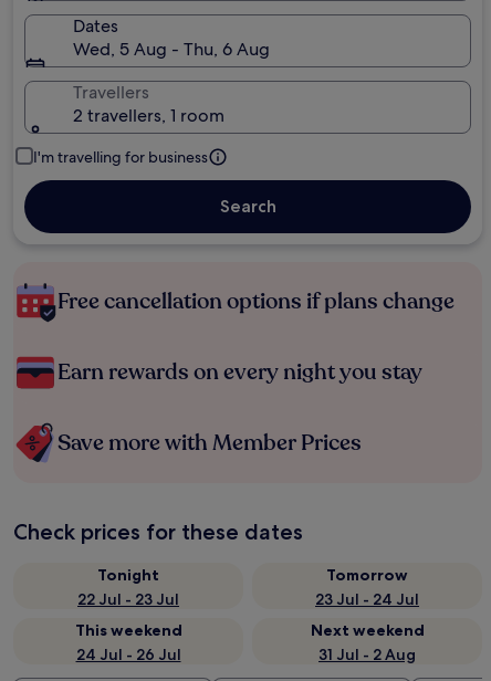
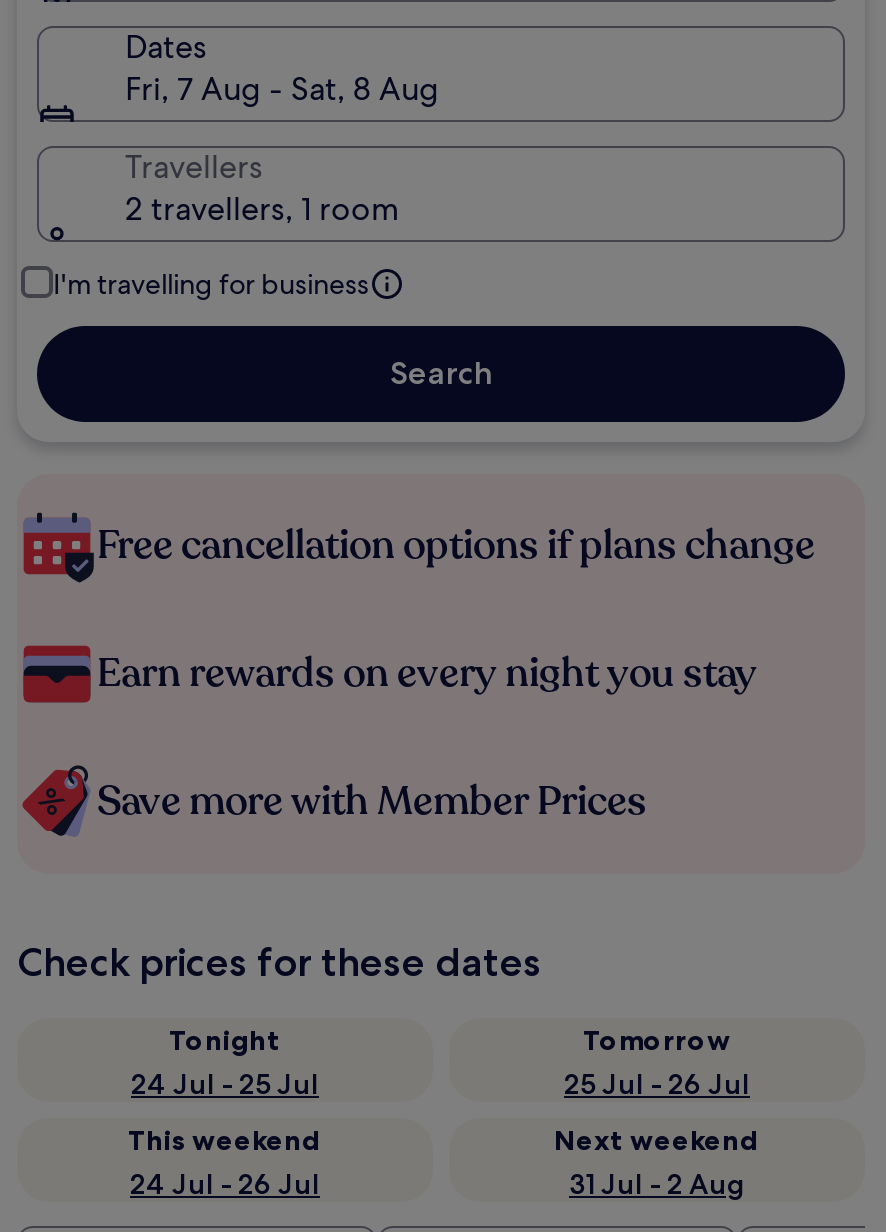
[73,38,270,61] Wed, 5 Aug - Thu, 6 Aug -> [125,68,439,110] Fri, 7 Aug - Sat, 8 Aug
[77,589,179,609] 22 Jul - 23 Jul -> [131,1066,319,1102] 24 Jul - 25 Jul
[315,589,419,609] 23 Jul - 24 Jul -> [564,1066,750,1102] 25 Jul - 26 Jul

